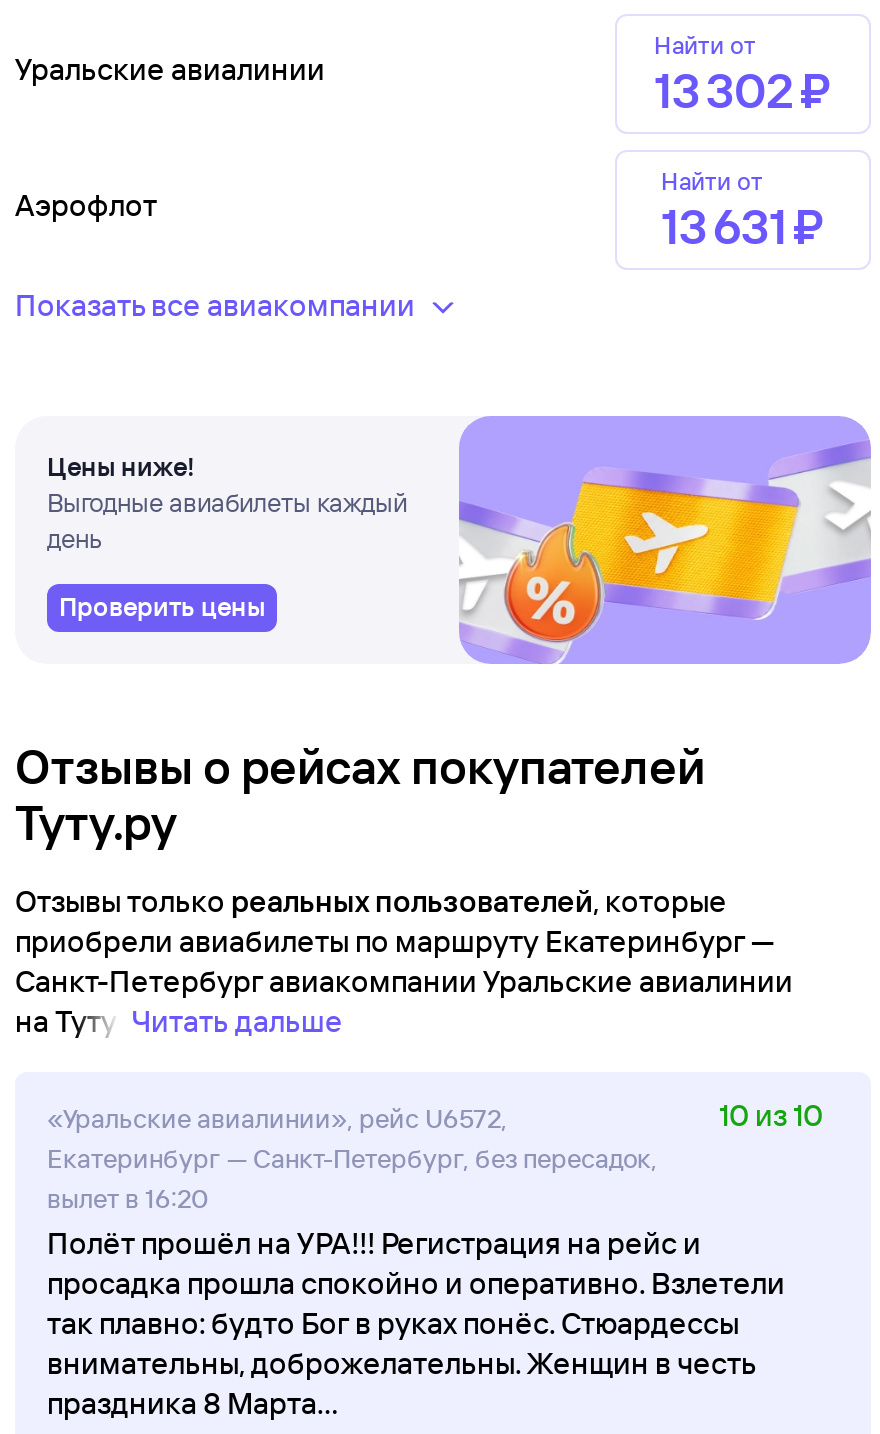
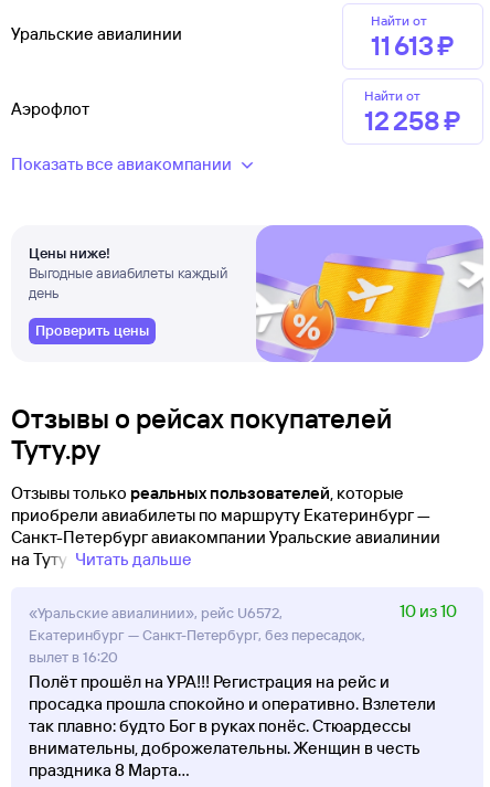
[654,60,832,120] 13 302 ₽ -> [371,29,455,62] 11 613 ₽
[661,196,825,256] 13 631 ₽ -> [364,104,461,137] 12 258 ₽

